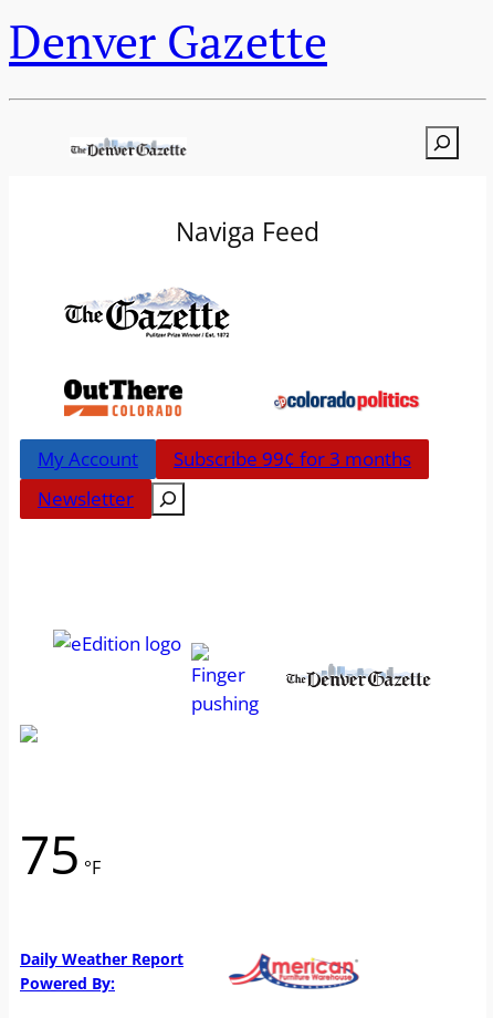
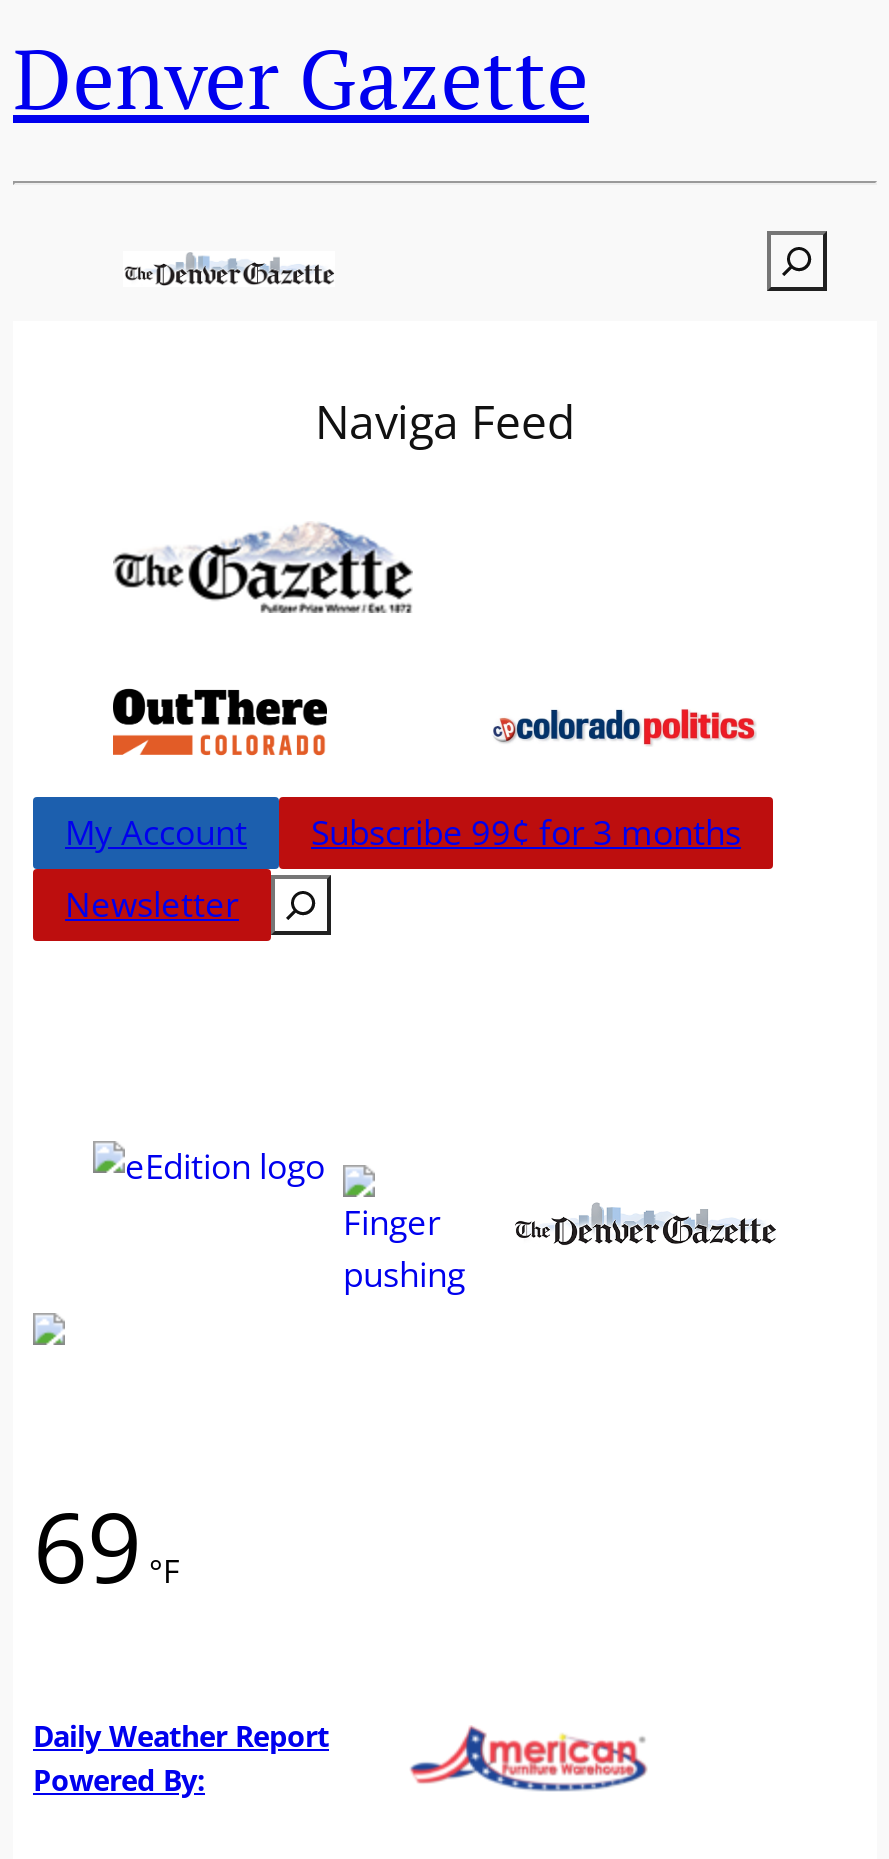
[20,818,101,890] 75 °F -> [33,1481,179,1611] 69 °F

